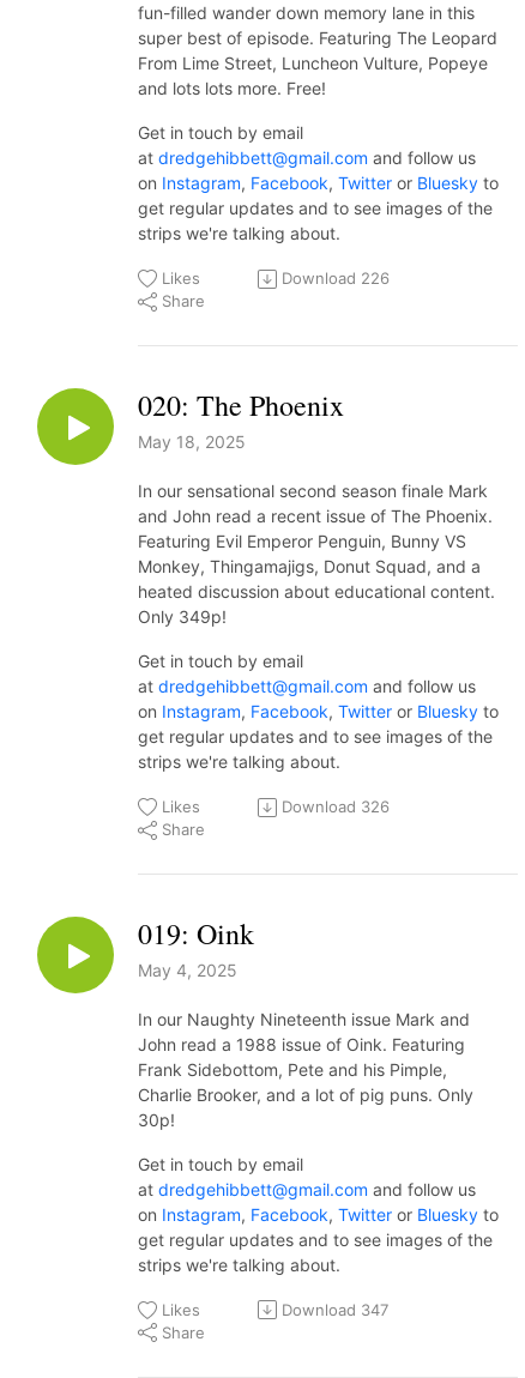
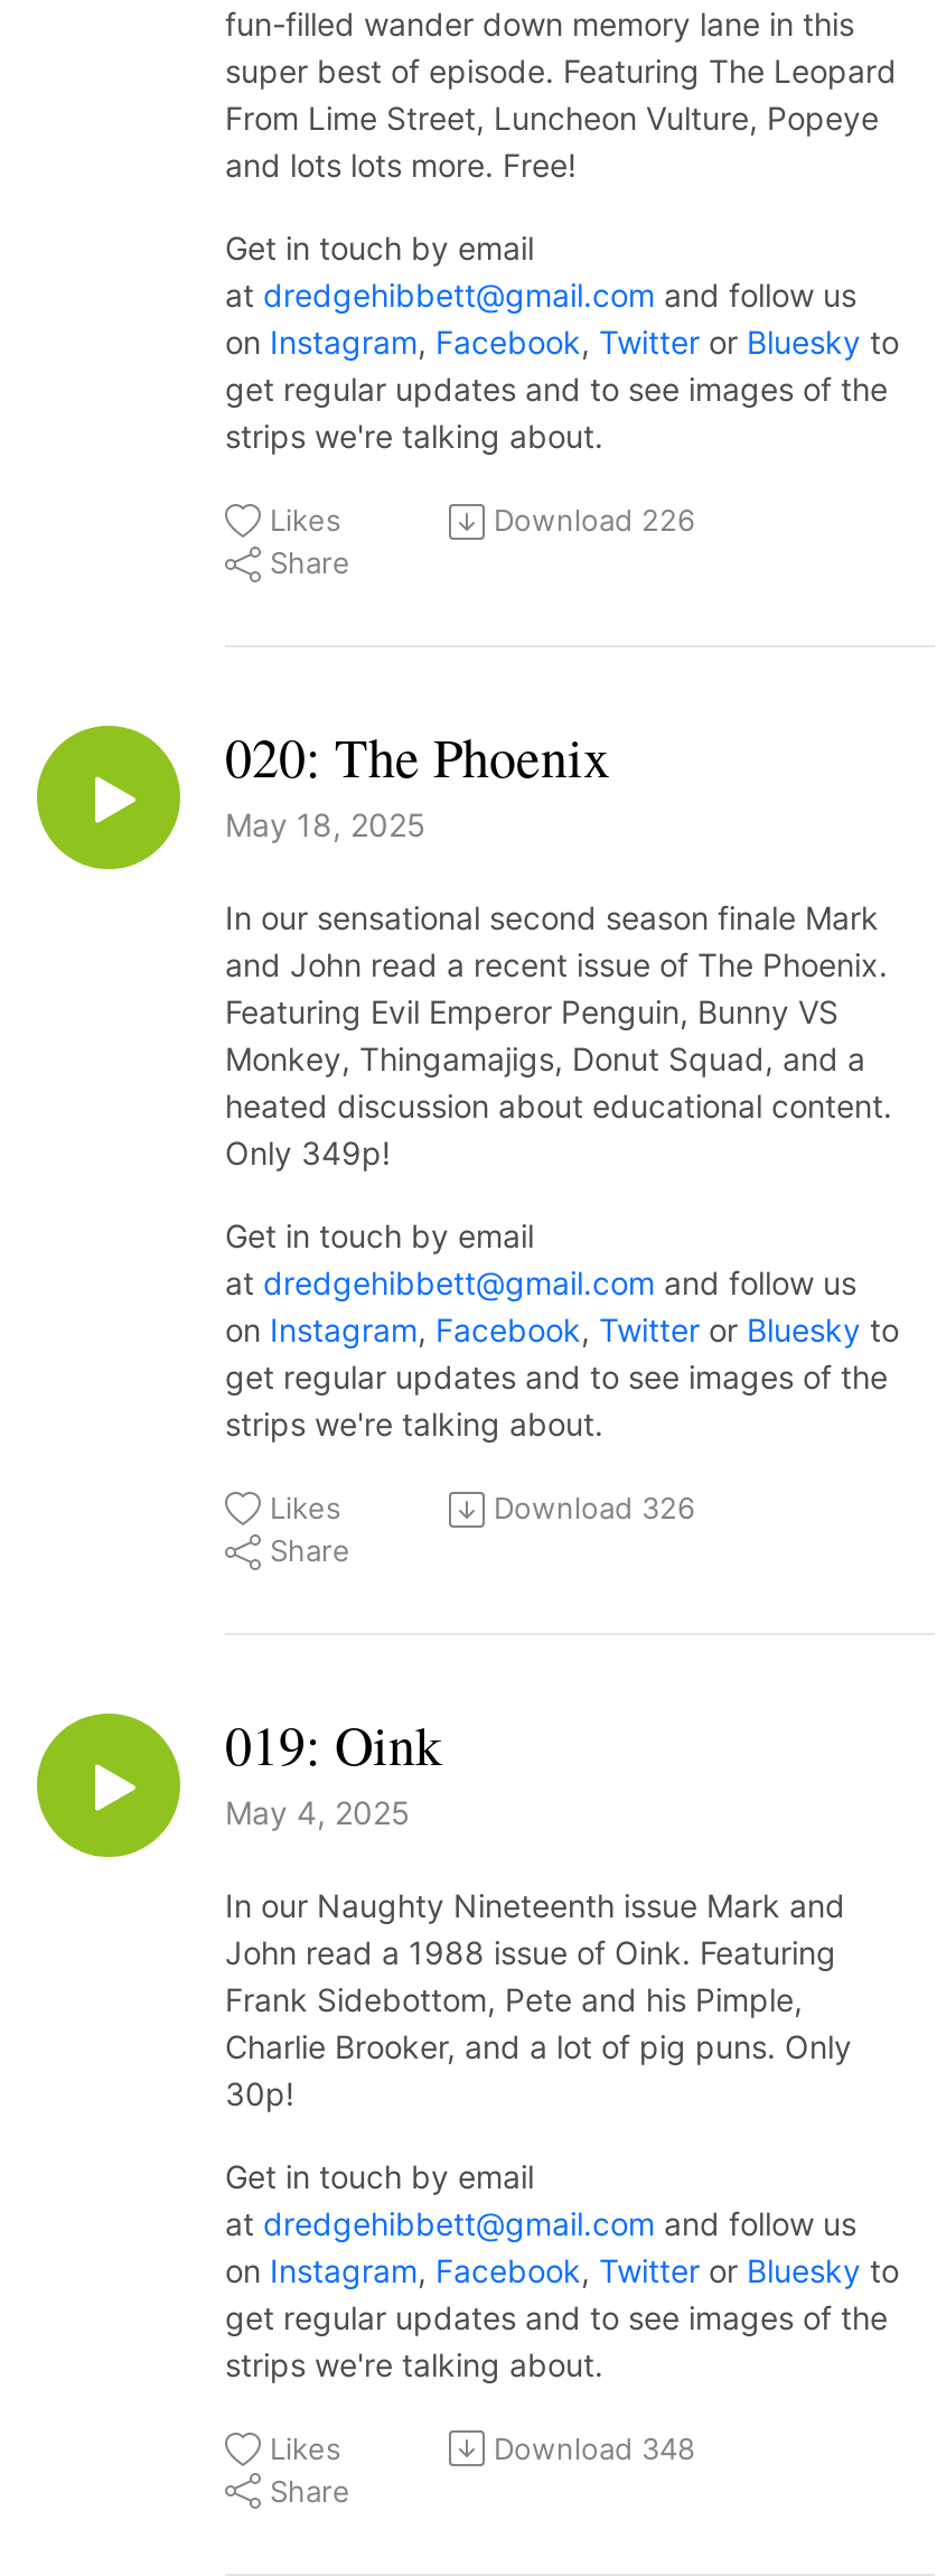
[282,1300,388,1319] Download 347 -> [494,2430,695,2466] Download 348

